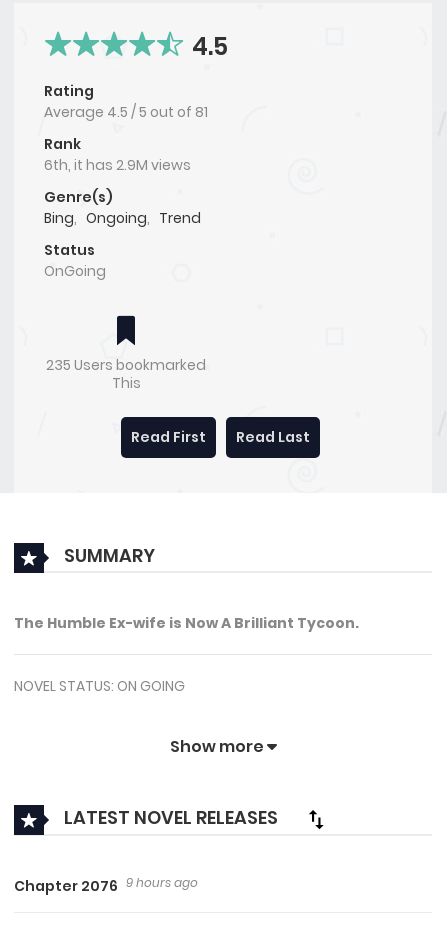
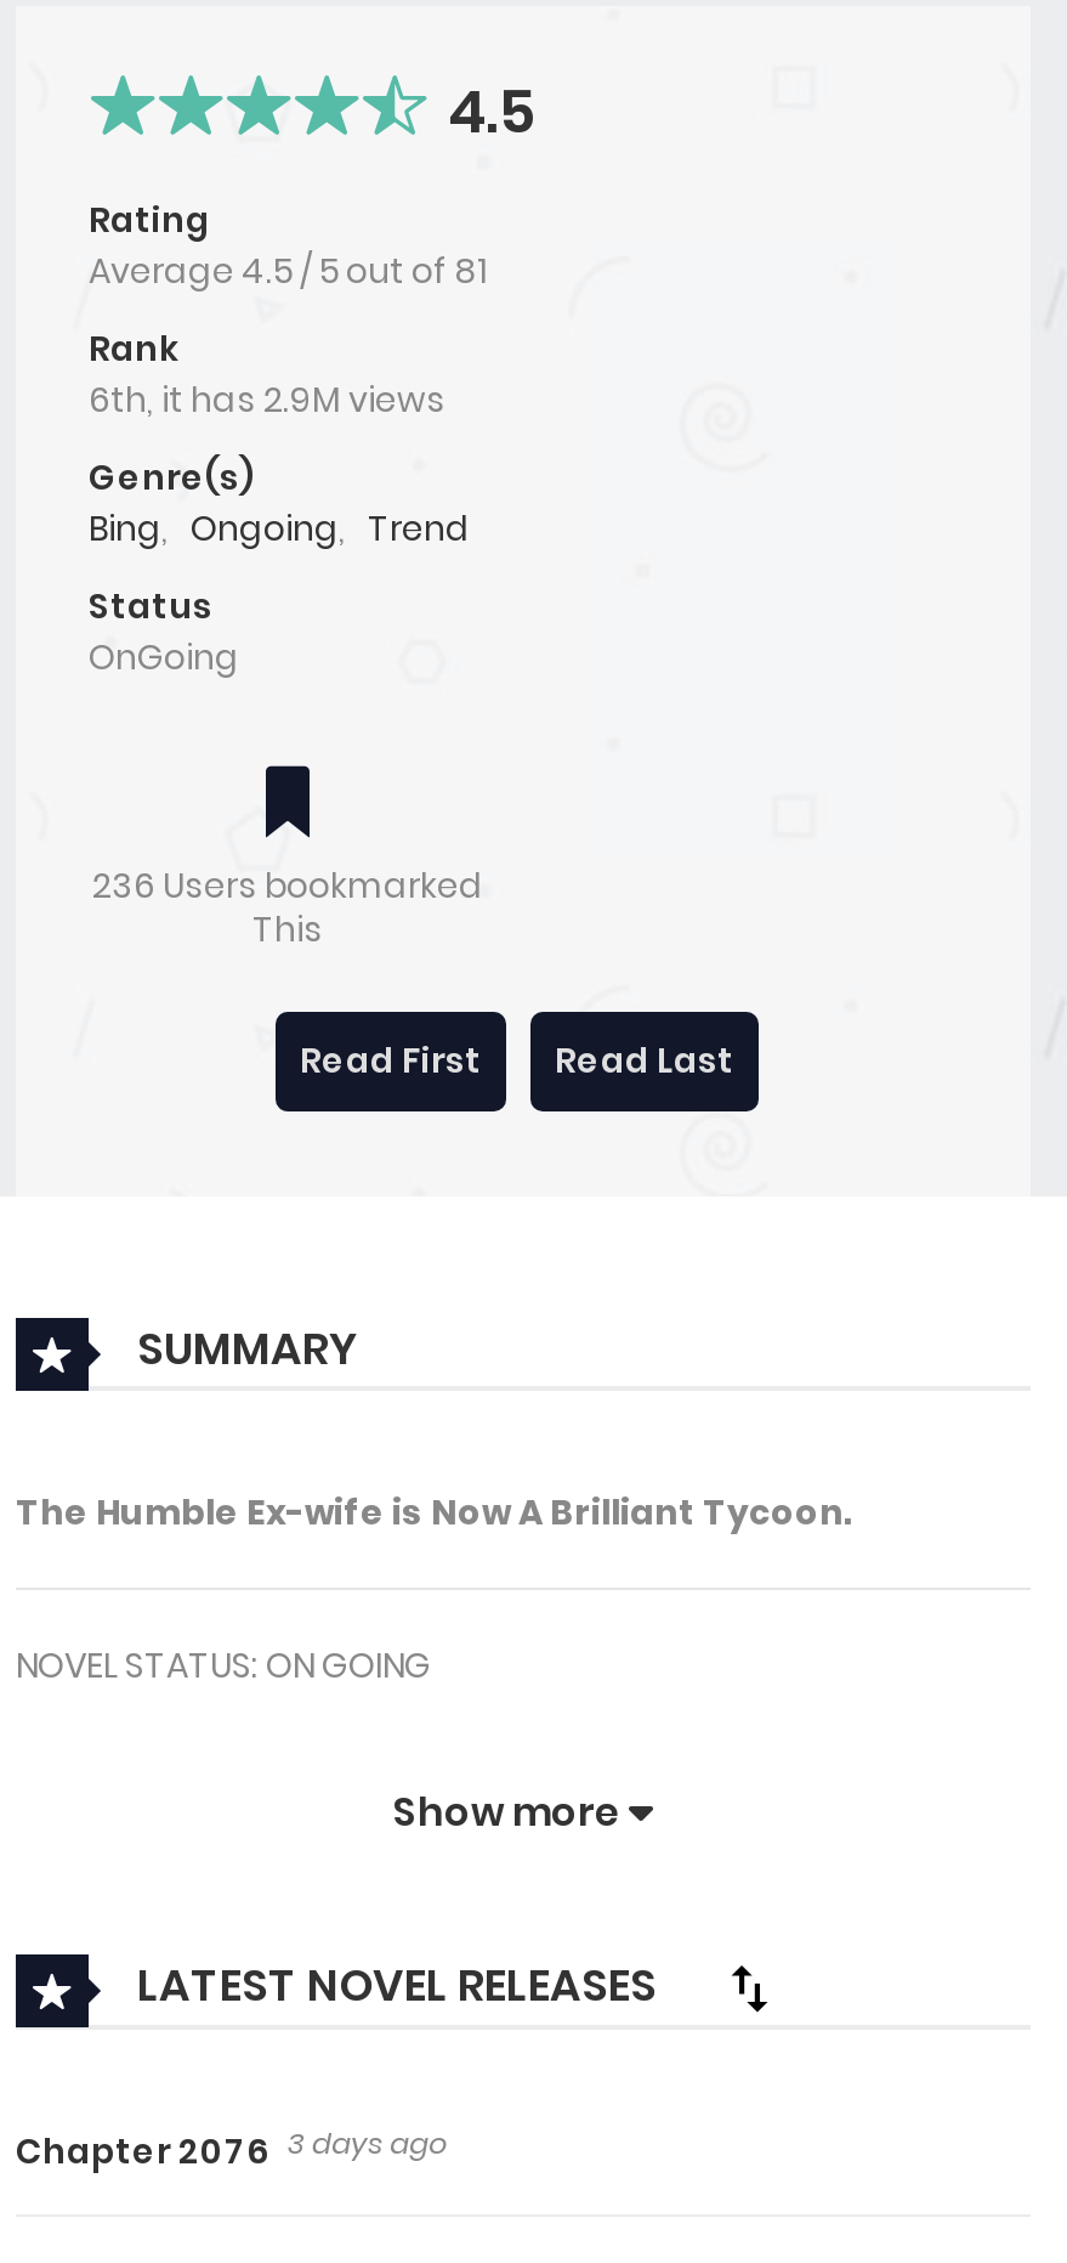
[46,355,206,375] 235 Users bookmarked -> [92,862,483,911] 236 Users bookmarked
[14,874,198,896] Chapter 2076 9 hours ago -> [16,2121,448,2177] Chapter 2076 3 days ago

